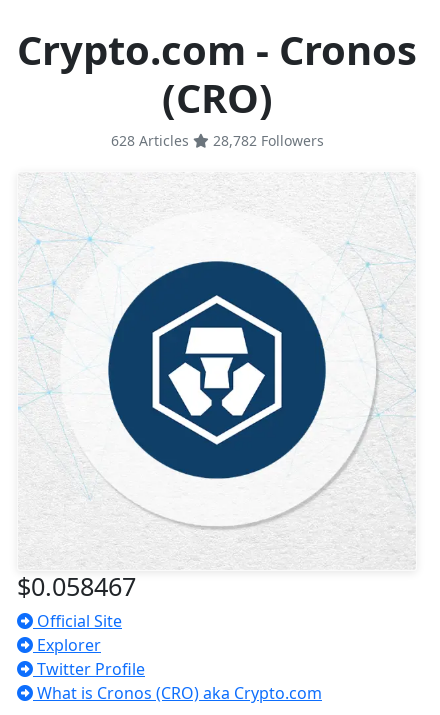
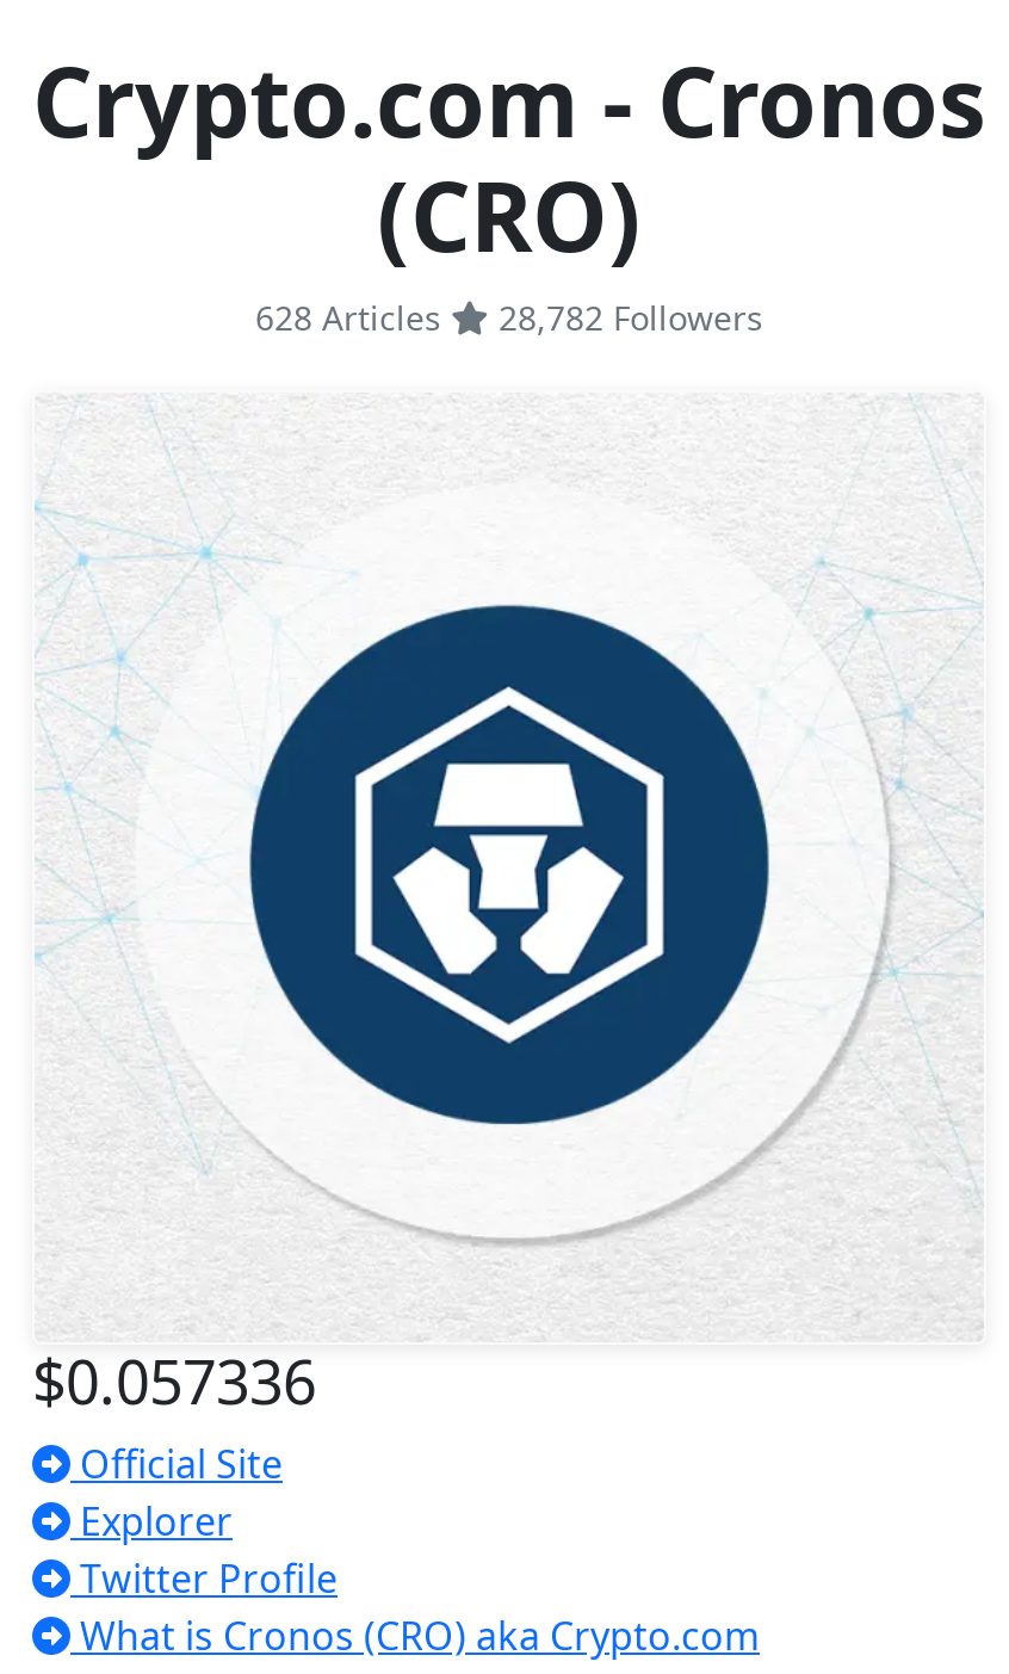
[17,569,136,603] $0.058467 -> [32,1339,316,1420] $0.057336

